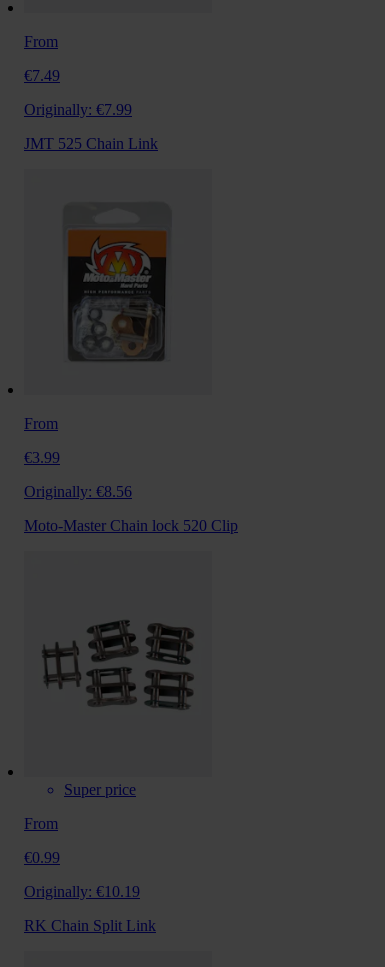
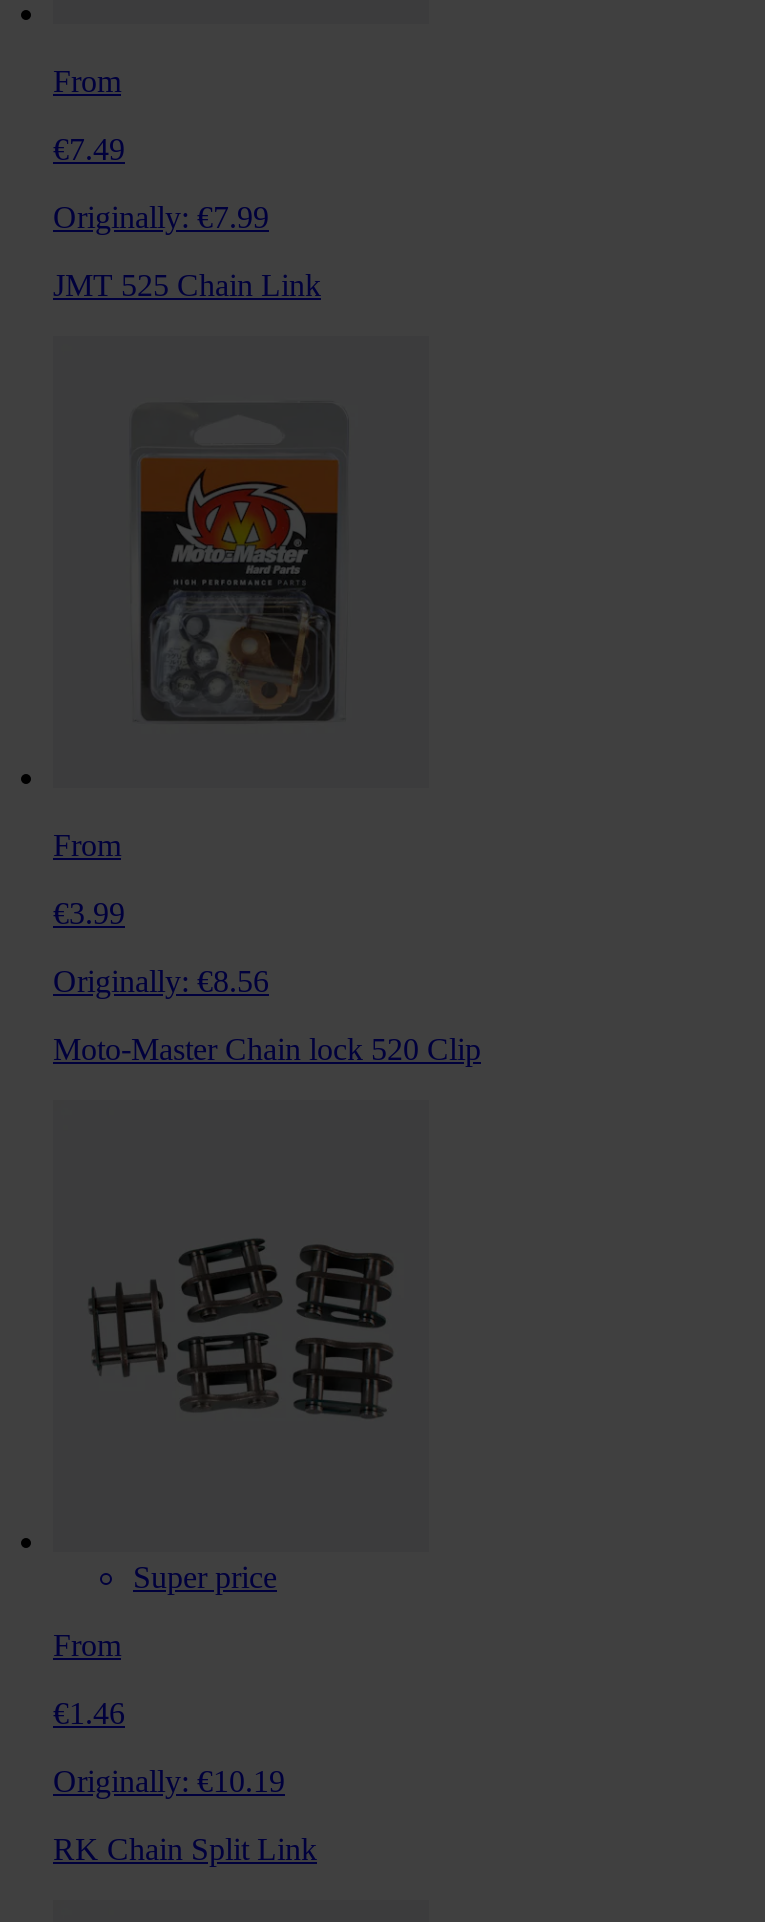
[24,849,60,866] €0.99 -> [53,1697,125,1731] €1.46

